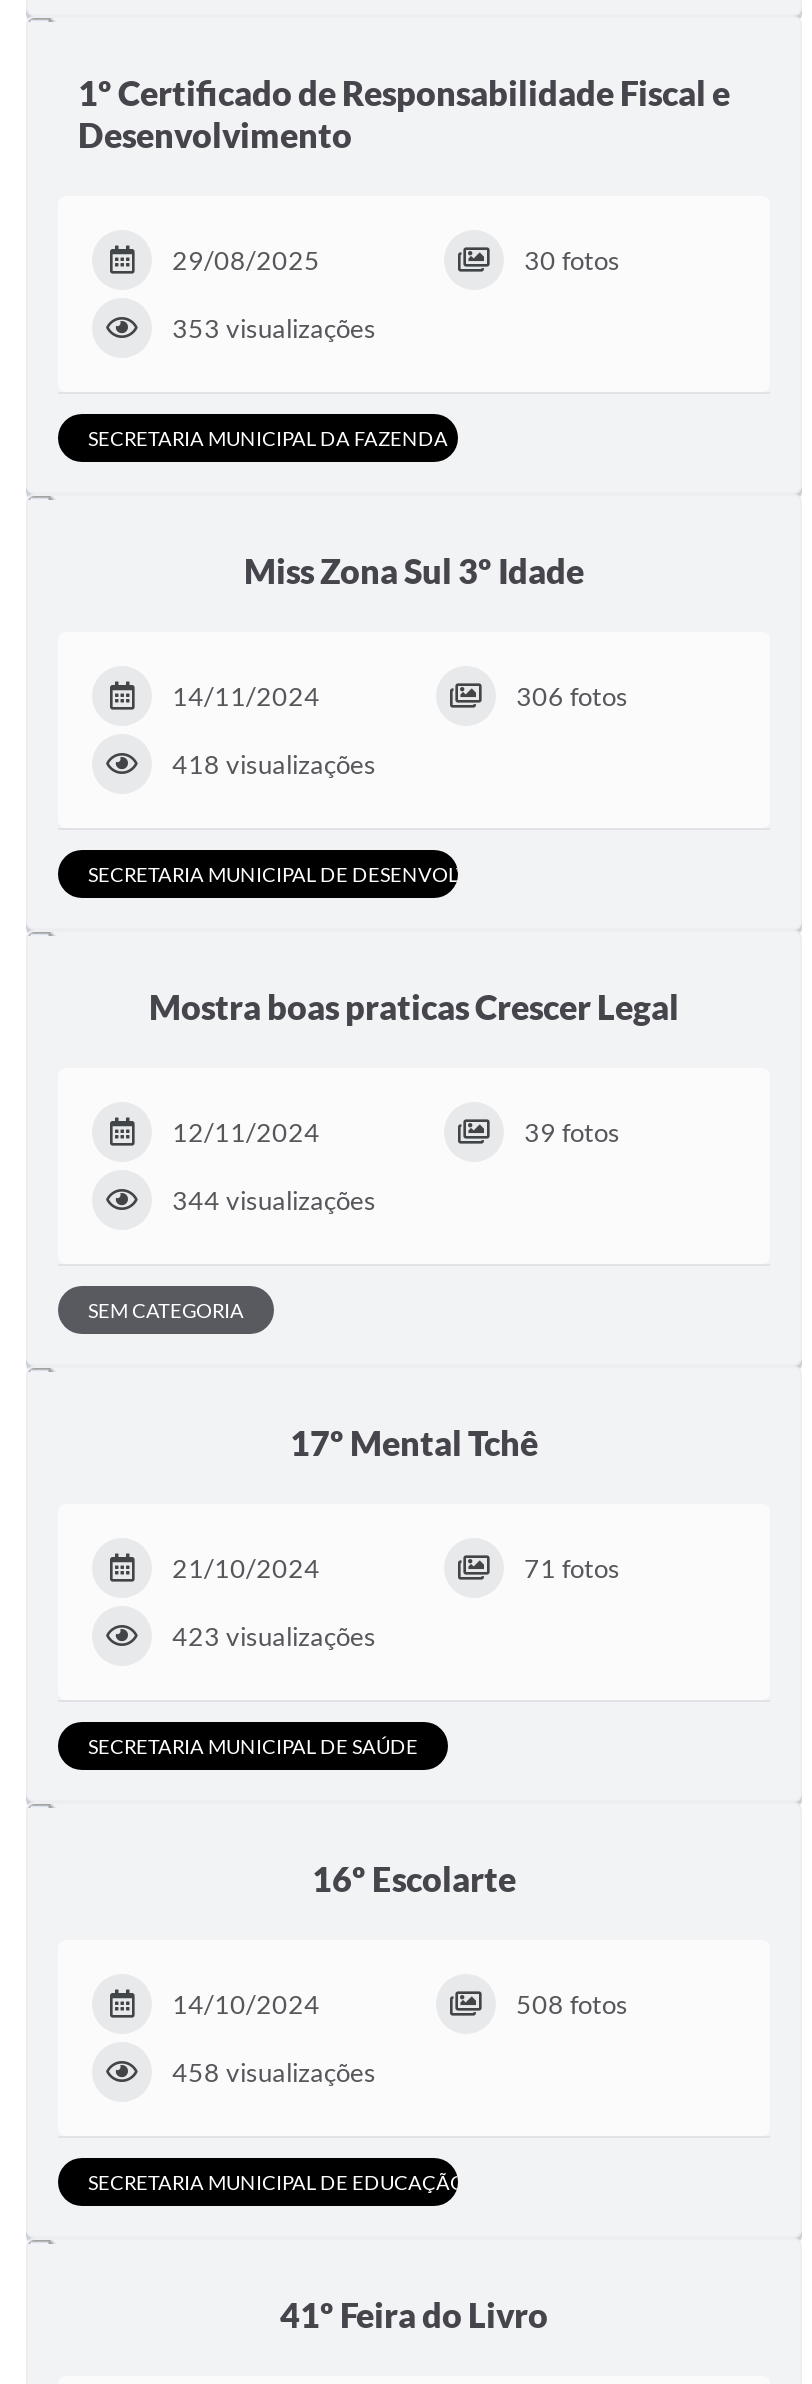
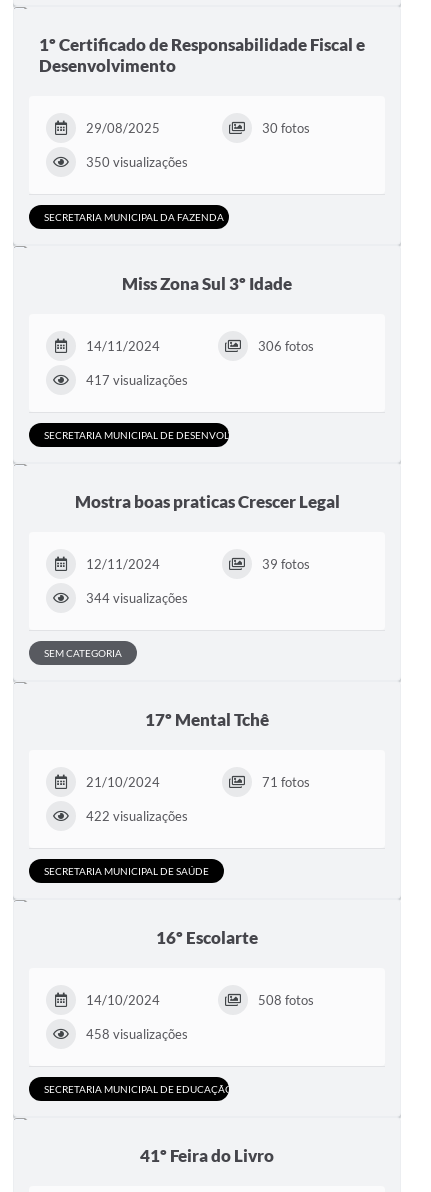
[172,312,376,344] 353 visualizações -> [86,154,188,170] 350 visualizações
[172,748,376,780] 418 visualizações -> [86,372,188,388] 417 visualizações
[172,1620,376,1652] 423 visualizações -> [86,808,188,824] 422 visualizações

